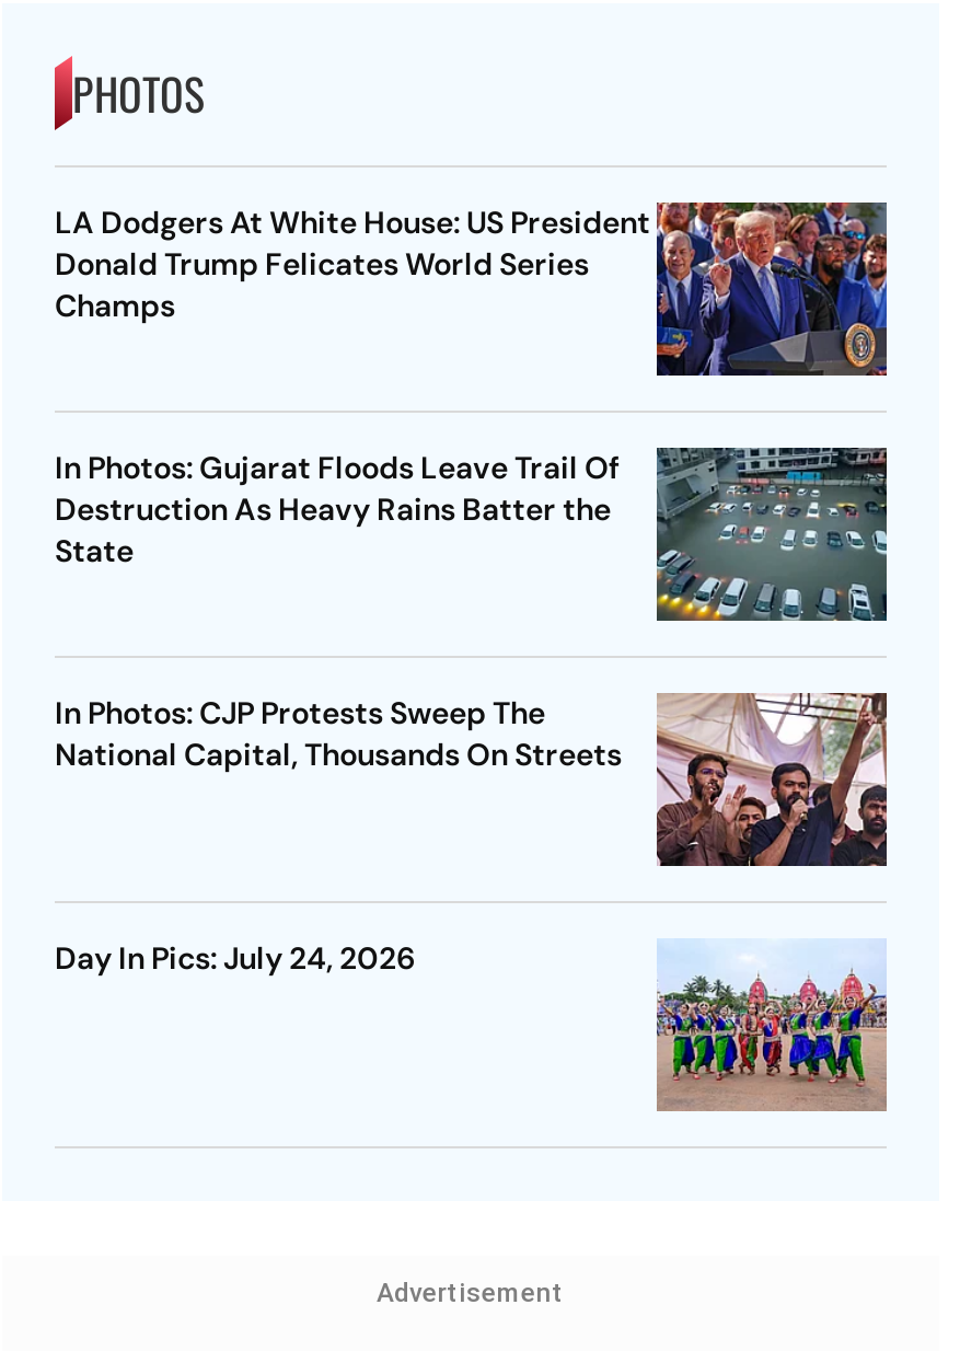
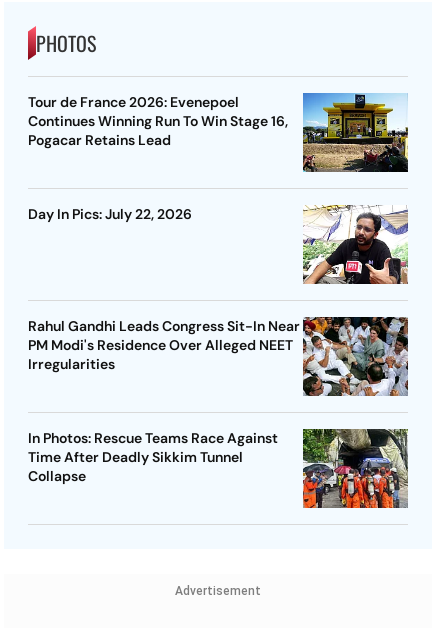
[55,200,889,378] [image] | LA Dodgers At White House: US President | Donald Trump Felicates World Series | Champs -> [28,92,409,173] [image] | Tour de France 2026: Evenepoel | Continues Winning Run To Win Stage 16, | Pogacar Retains Lead
[55,447,620,570] In Photos: Gujarat Floods Leave Trail Of | Destruction As Heavy Rains Batter the | State -> [28,205,192,223] Day In Pics: July 22, 2026
[655,446,889,623] [image] -> [302,204,409,285] [image]
[55,691,889,868] [image] | In Photos: CJP Protests Sweep The | National Capital, Thousands On Streets -> [28,316,409,397] [image] | Rahul Gandhi Leads Congress Sit-In Near | PM Modi's Residence Over Alleged NEET | Irregularities
[55,938,416,977] Day In Pics: July 24, 2026 -> [28,429,278,485] In Photos: Rescue Teams Race Against | Time After Deadly Sikkim Tunnel | Collapse
[657,938,887,1113] [image] -> [302,428,409,509] [image]

